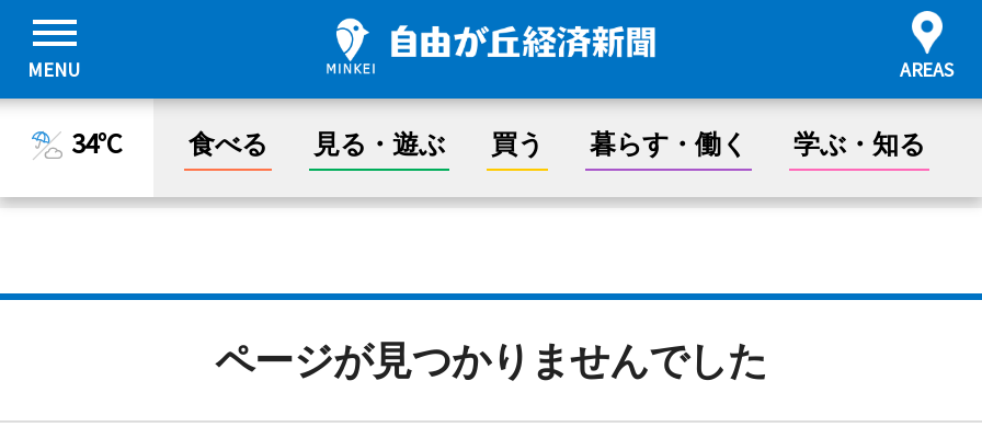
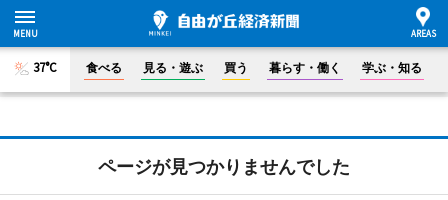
[71,126,925,163] 34°C 食べる 見る・遊ぶ 買う 暮らす・働く 学ぶ・知る -> [32,59,422,76] 37°C 食べる 見る・遊ぶ 買う 暮らす・働く 学ぶ・知る

